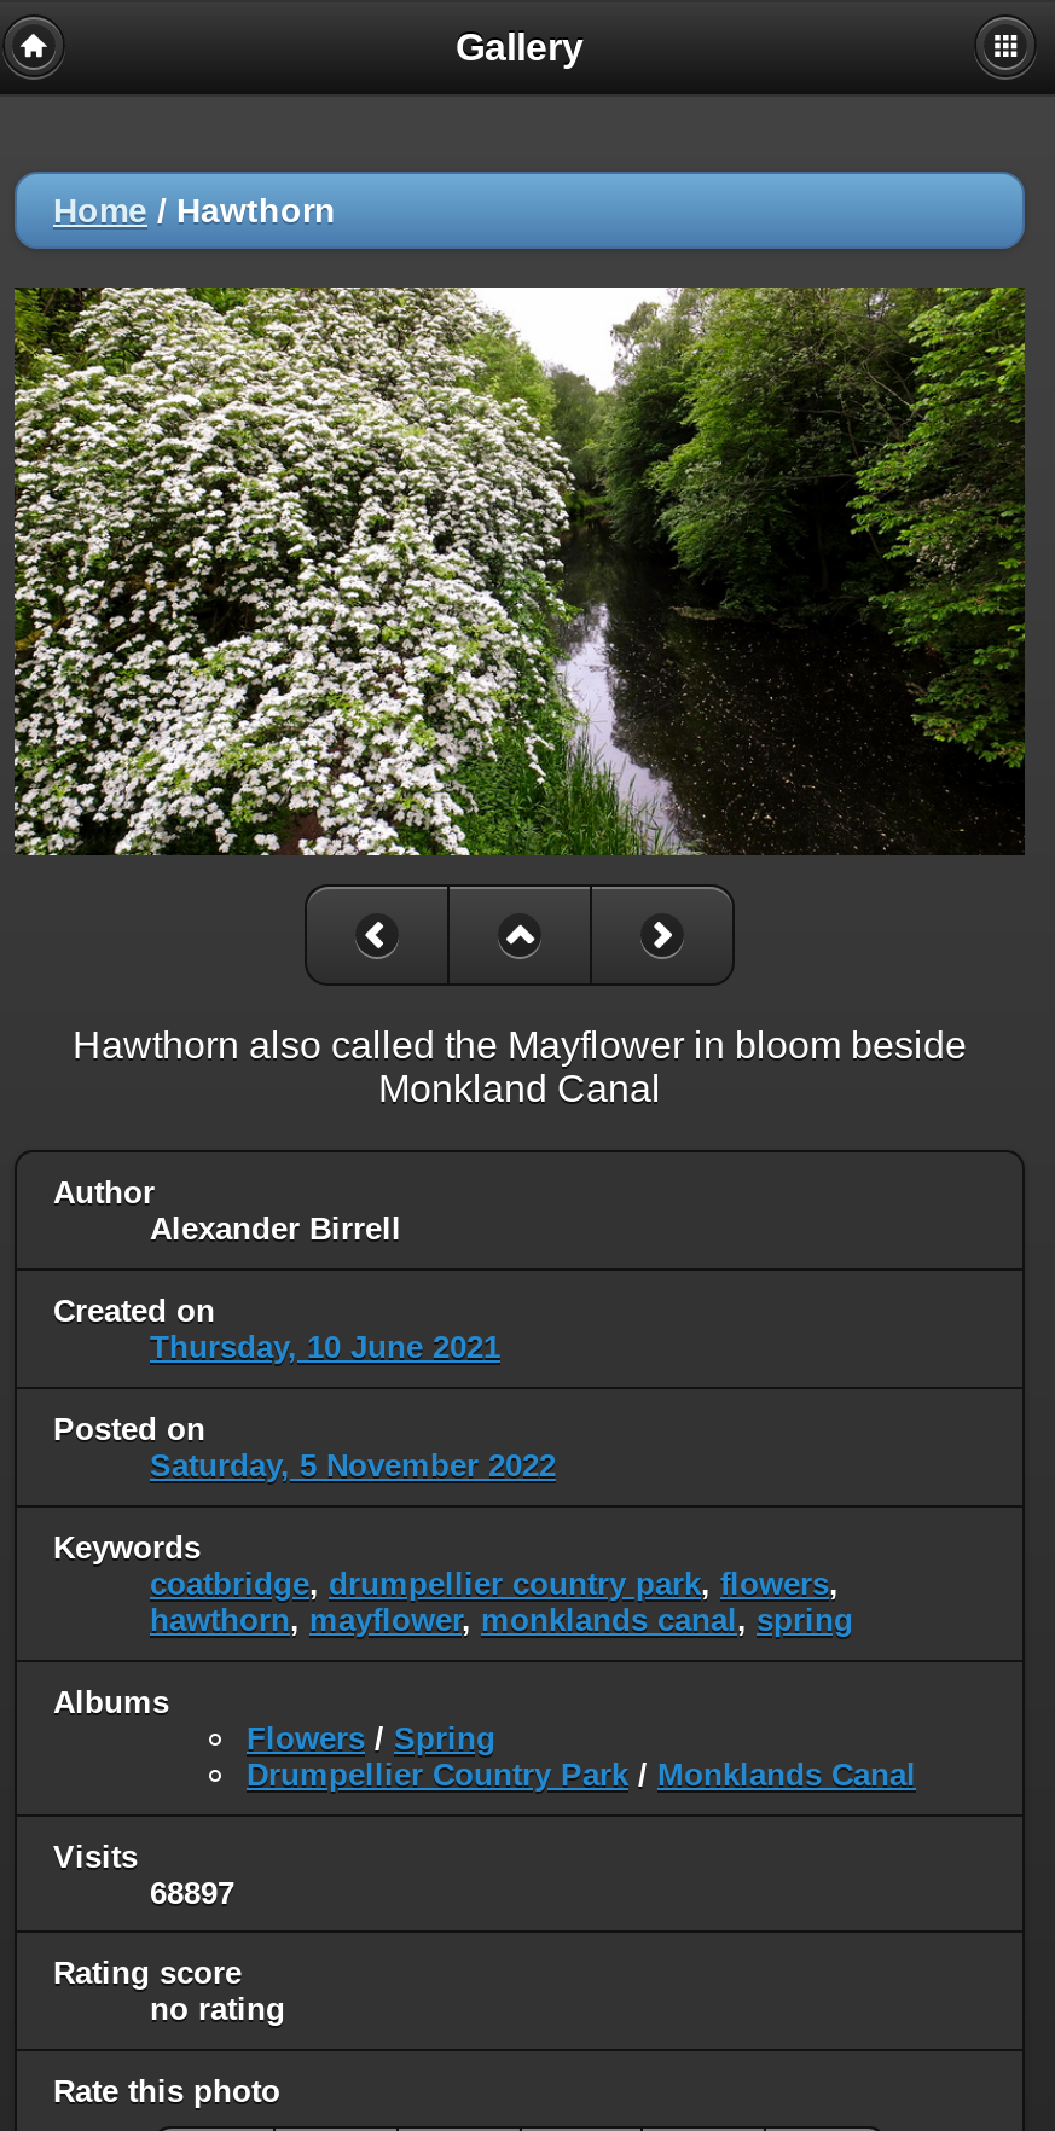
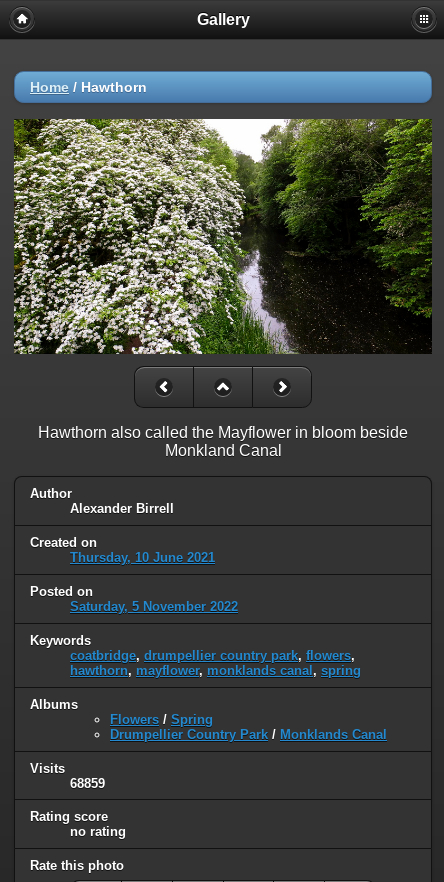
[150,1874,234,1910] 68897 -> [70,775,105,790] 68859

